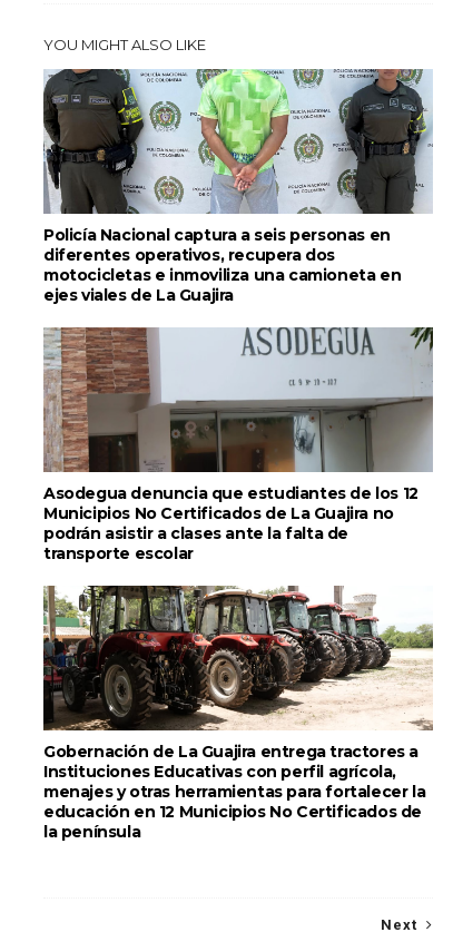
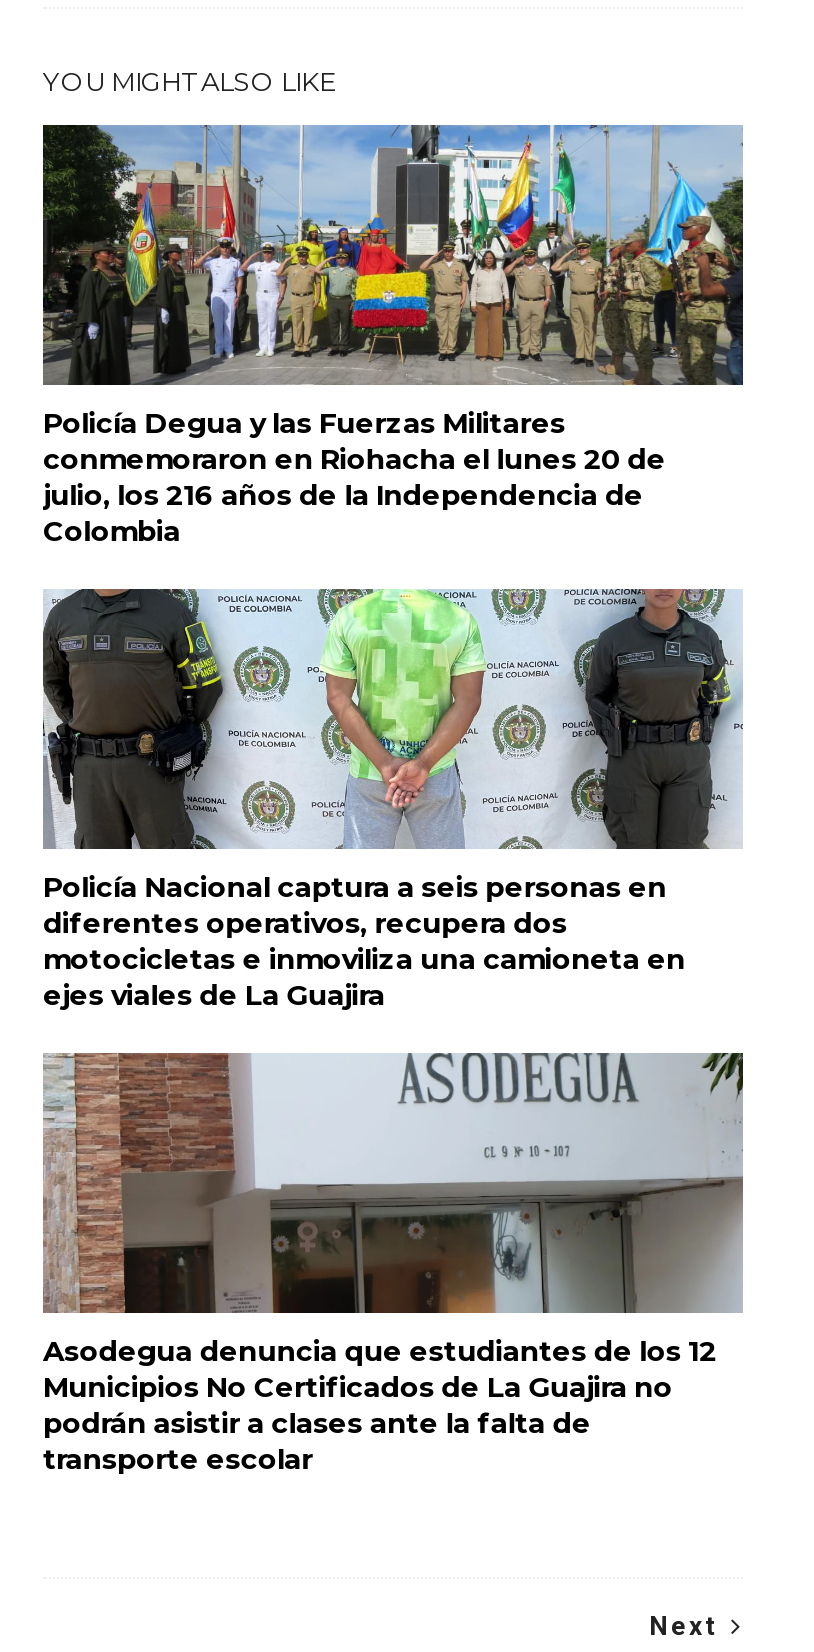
none -> [41,123,745,548] [image] | Policía Degua y las Fuerzas Militares | conmemoraron en Riohacha el lunes 20 de | julio, los 216 años de la Independencia de | Colombia
moved [41,67,434,563] -> [39,585,745,1476]: [image] | Policía Nacional captura a seis personas en | diferentes operativos, recupera dos | ... | podrán asistir a clases ante la falta de | transporte escolar
[42,585,433,841] [image] | Gobernación de La Guajira entrega tractores a | Instituciones Educativas con perfil agrícola, | menajes y otras herramientas para fortalecer la | educación en 12 Municipios No Certificados de | la península -> none

